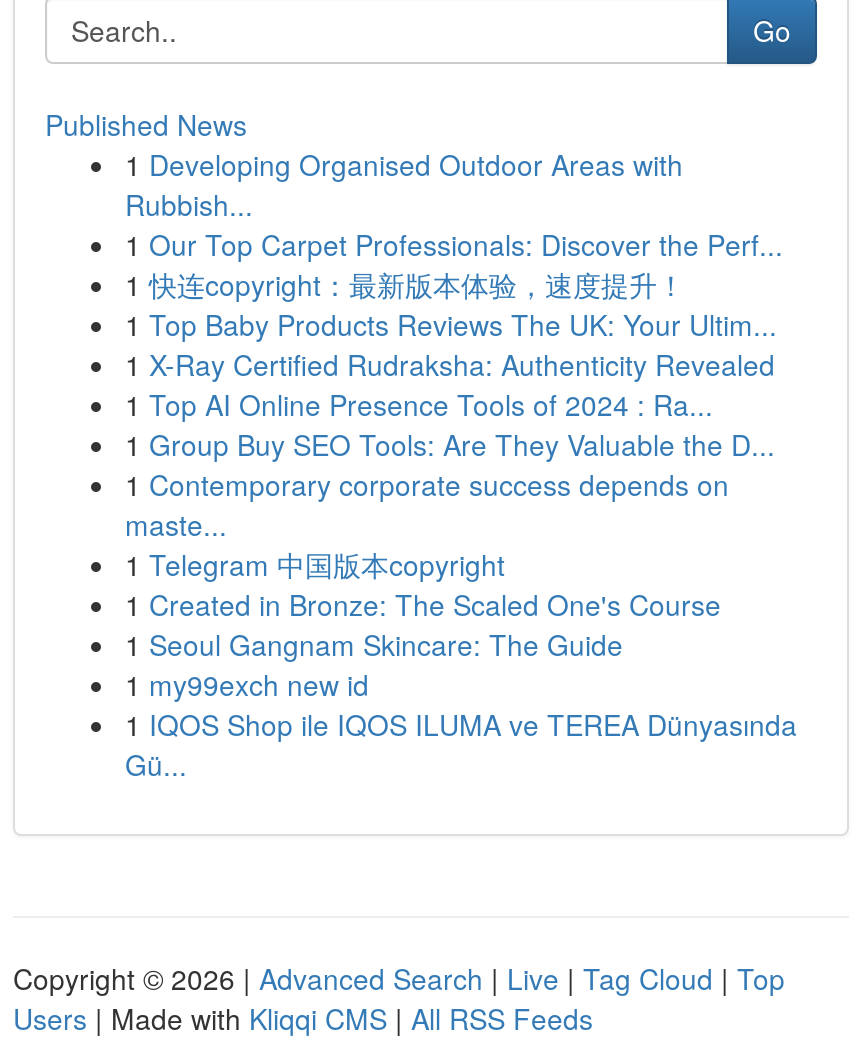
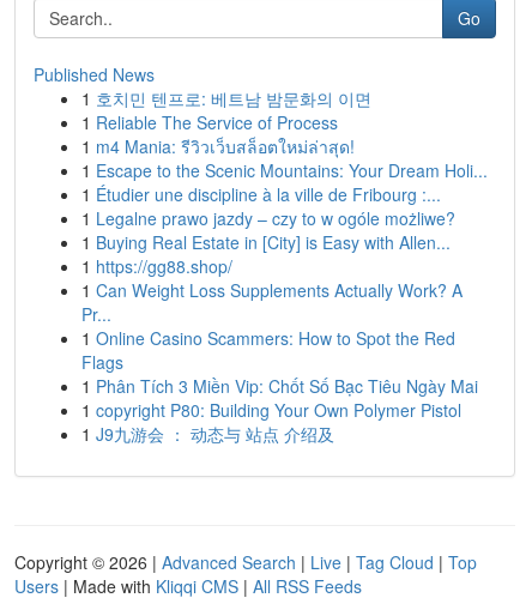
[125,144,797,784] 1 Developing Organised Outdoor Areas with | Rubbish... | 1 Our Top Carpet Professionals: Discover the Perf... | 1 快连copyright：最新版本体验，速度提升！ | 1 Top Baby Products Reviews The UK: Your Ultim... | 1 X-Ray Certified Rudraksha: Authenticity Revealed | 1 Top AI Online Presence Tools of 2024 : Ra... | 1 Group Buy SEO Tools: Are They Valuable the D... | 1 Contemporary corporate success depends on | maste... | 1 Telegram 中国版本copyright | 1 Created in Bronze: The Scaled One's Course | 1 Seoul Gangnam Skincare: The Guide | 1 my99exch new id | 1 IQOS Shop ile IQOS ILUMA ve TEREA Dünyasında | Gü... -> [81,86,488,446] 1 호치민 텐프로: 베트남 밤문화의 이면 | 1 Reliable The Service of Process | 1 m4 Mania: รีวิวเว็บสล็อตใหม่ล่าสุด! | 1 Escape to the Scenic Mountains: Your Dream Holi... | 1 Étudier une discipline à la ville de Fribourg :... | 1 Legalne prawo jazdy – czy to w ogóle możliwe? | 1 Buying Real Estate in [City] is Easy with Allen... | 1 https://gg88.shop/ | 1 Can Weight Loss Supplements Actually Work? A | Pr... | 1 Online Casino Scammers: How to Spot the Red | Flags | 1 Phân Tích 3 Miền Vip: Chốt Số Bạc Tiêu Ngày Mai | 1 copyright P80: Building Your Own Polymer Pistol | 1 J9九游会 ： 动态与 站点 介绍及

